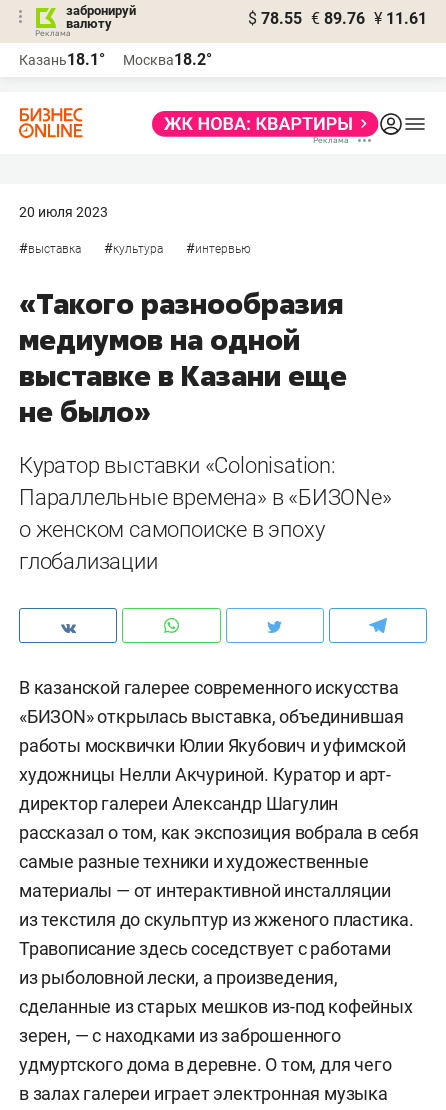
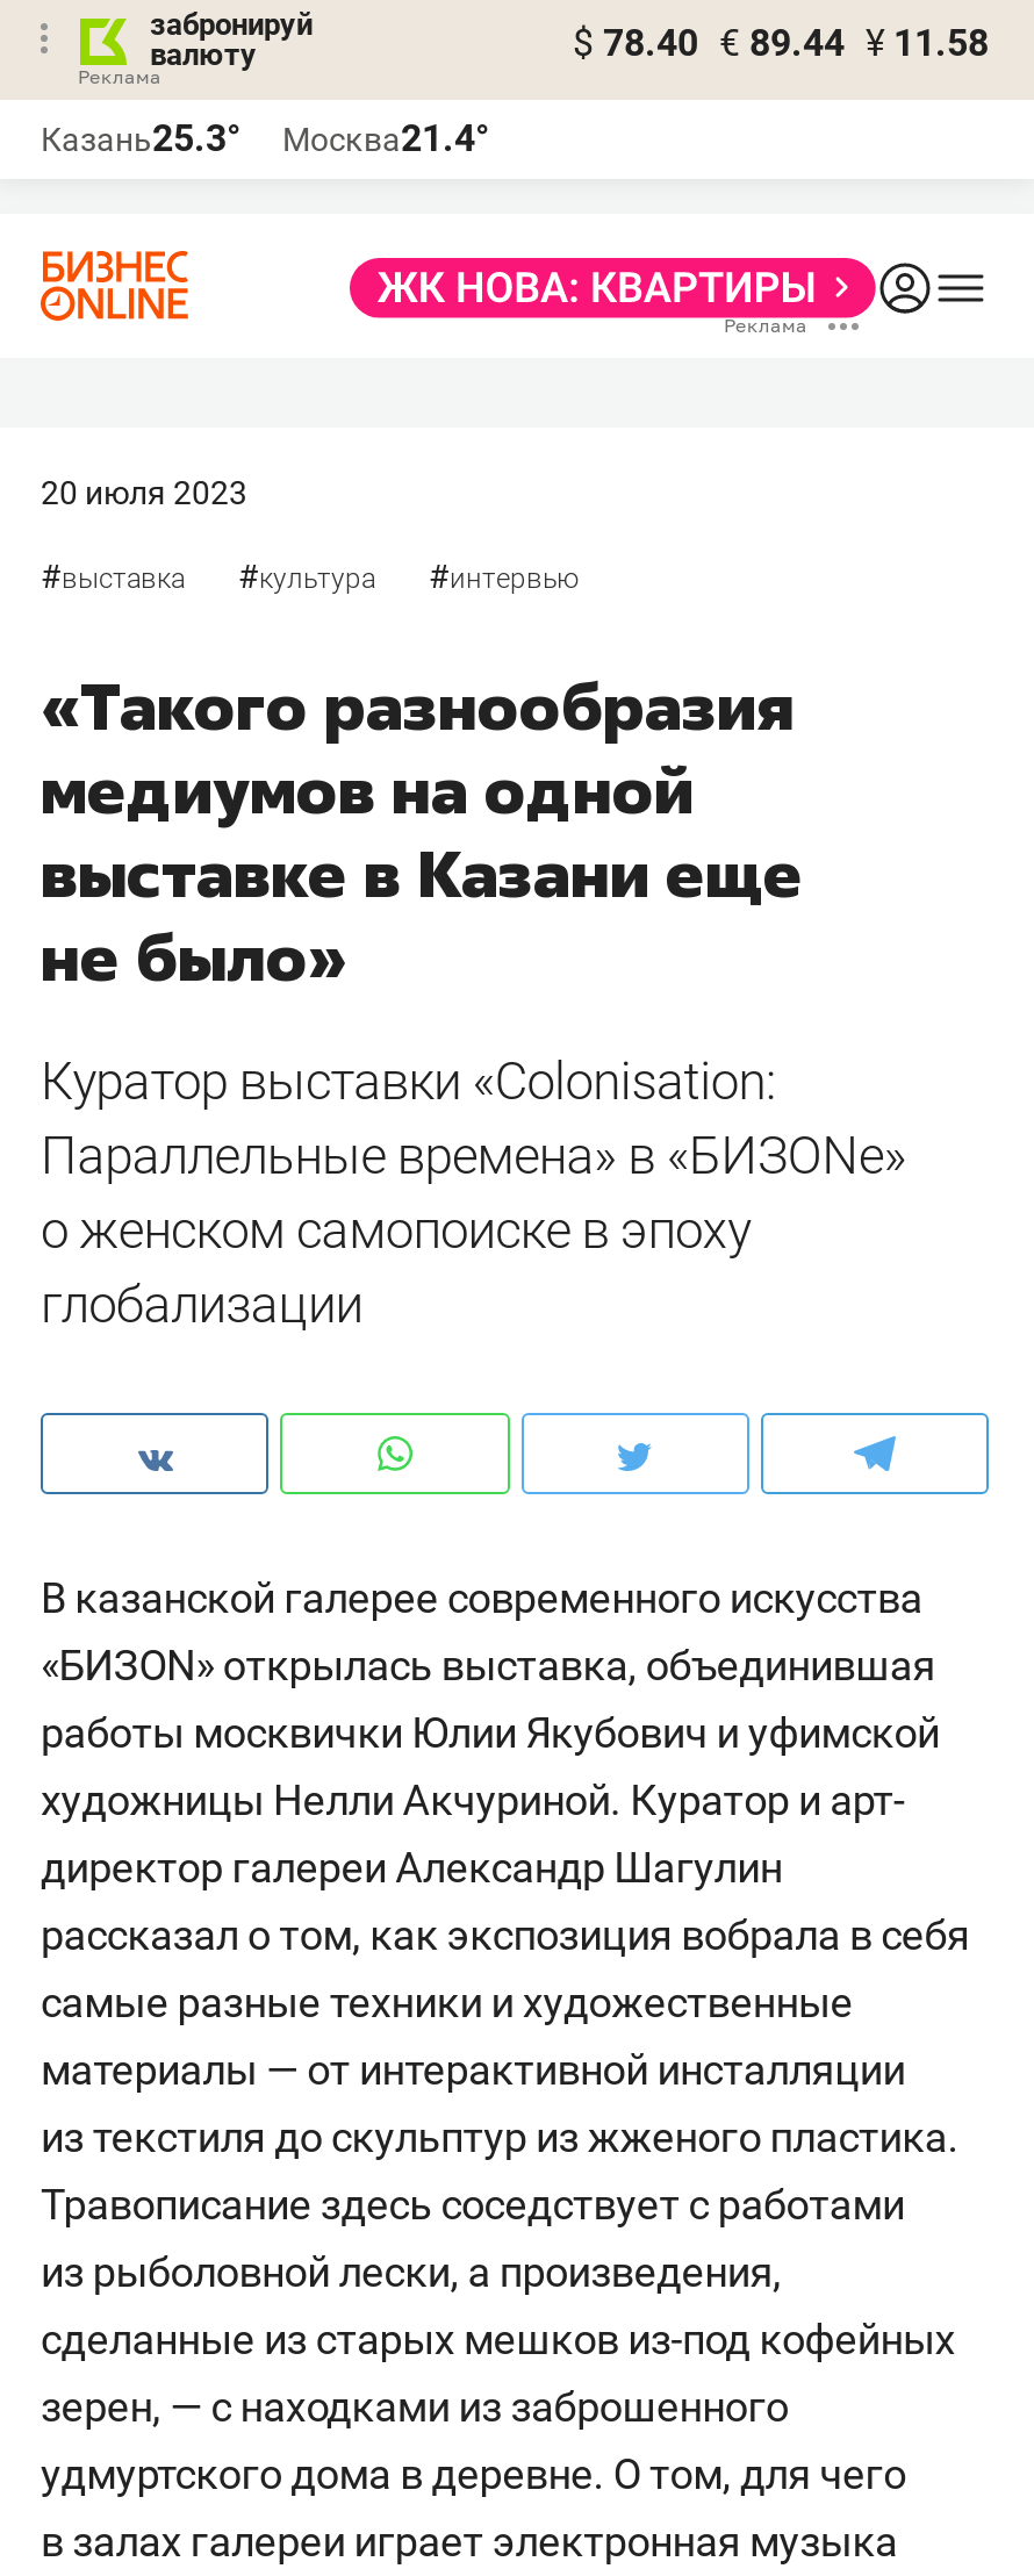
[248,9,427,28] $ 78.55 € 89.76 ¥ 11.61 -> [573,21,989,65] $ 78.40 € 89.44 ¥ 11.58
[19,50,105,69] Казань18.1° -> [41,116,240,160] Казань25.3°
[123,50,212,69] Москва18.2° -> [282,116,489,160] Москва21.4°

